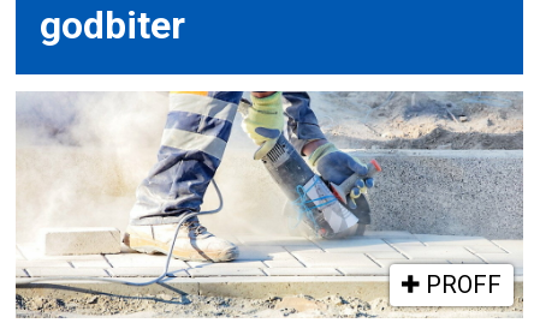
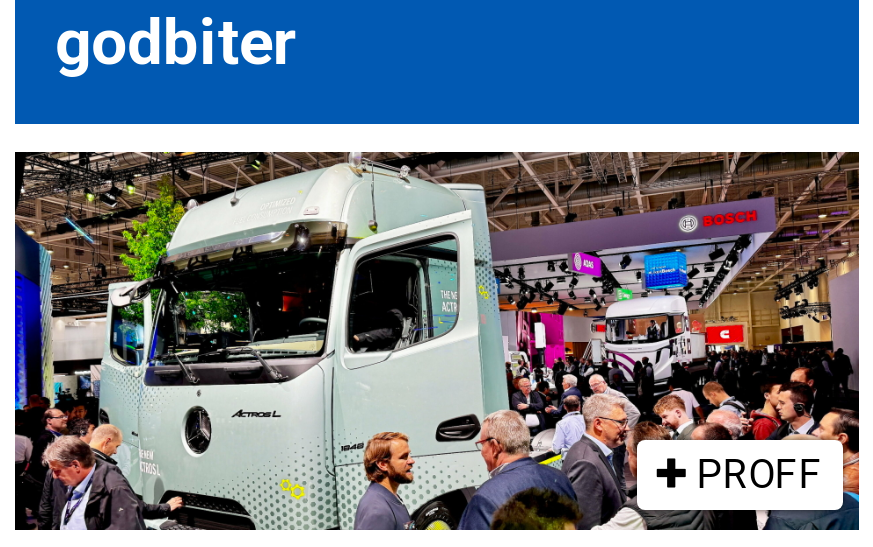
[14,90,523,318] [image] -> [13,150,861,532] [image]

